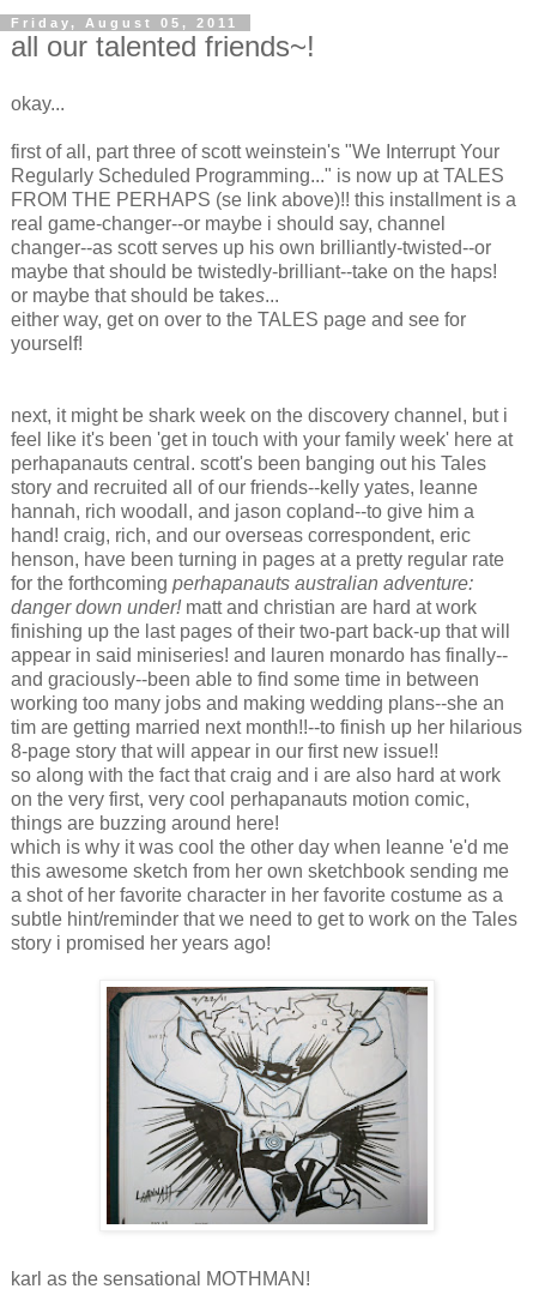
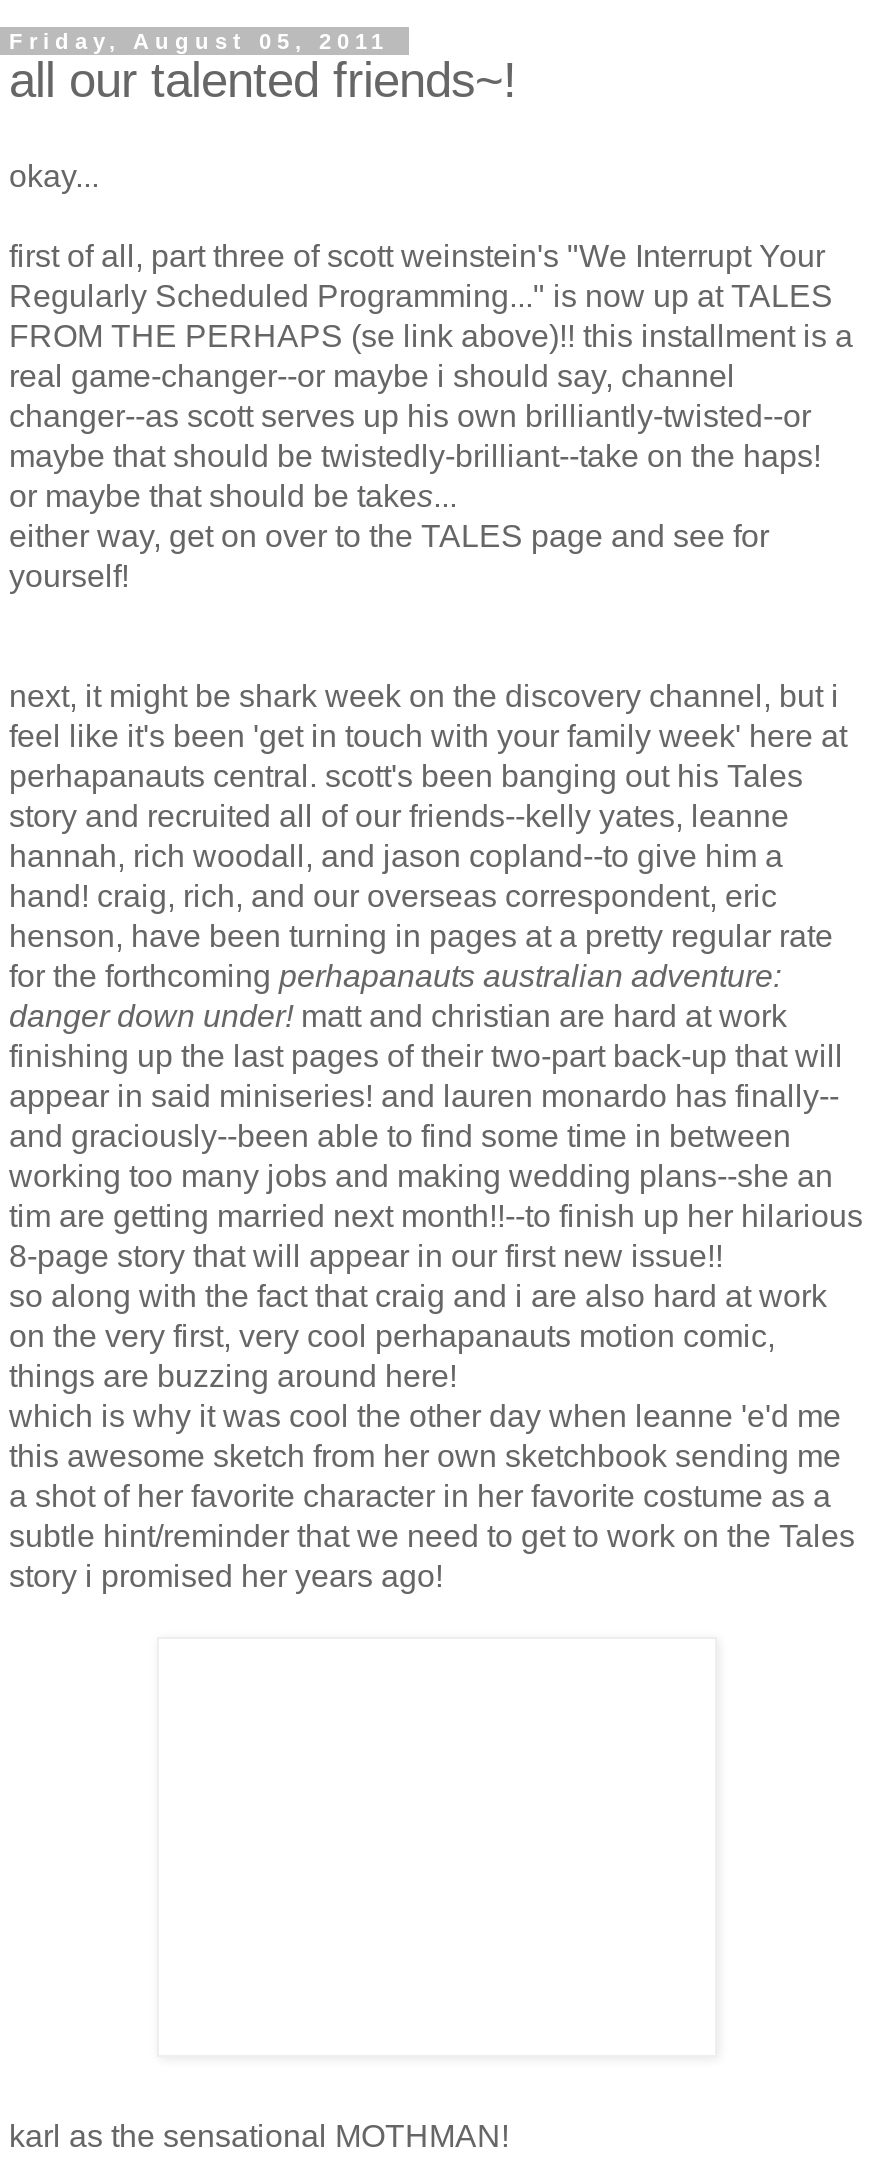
[105,986,429,1225] [image] -> none

